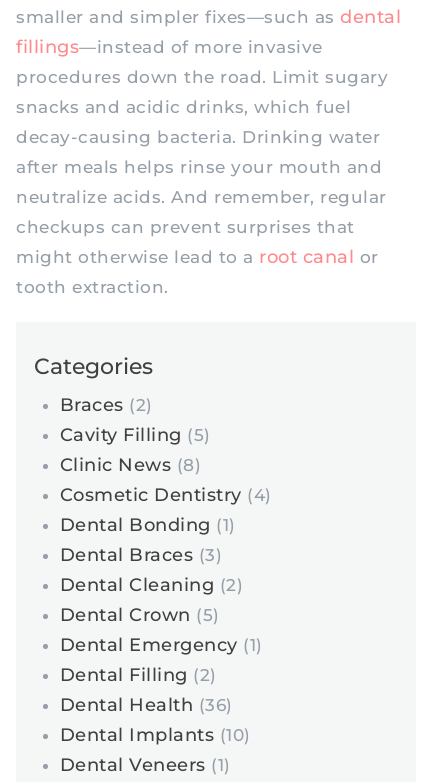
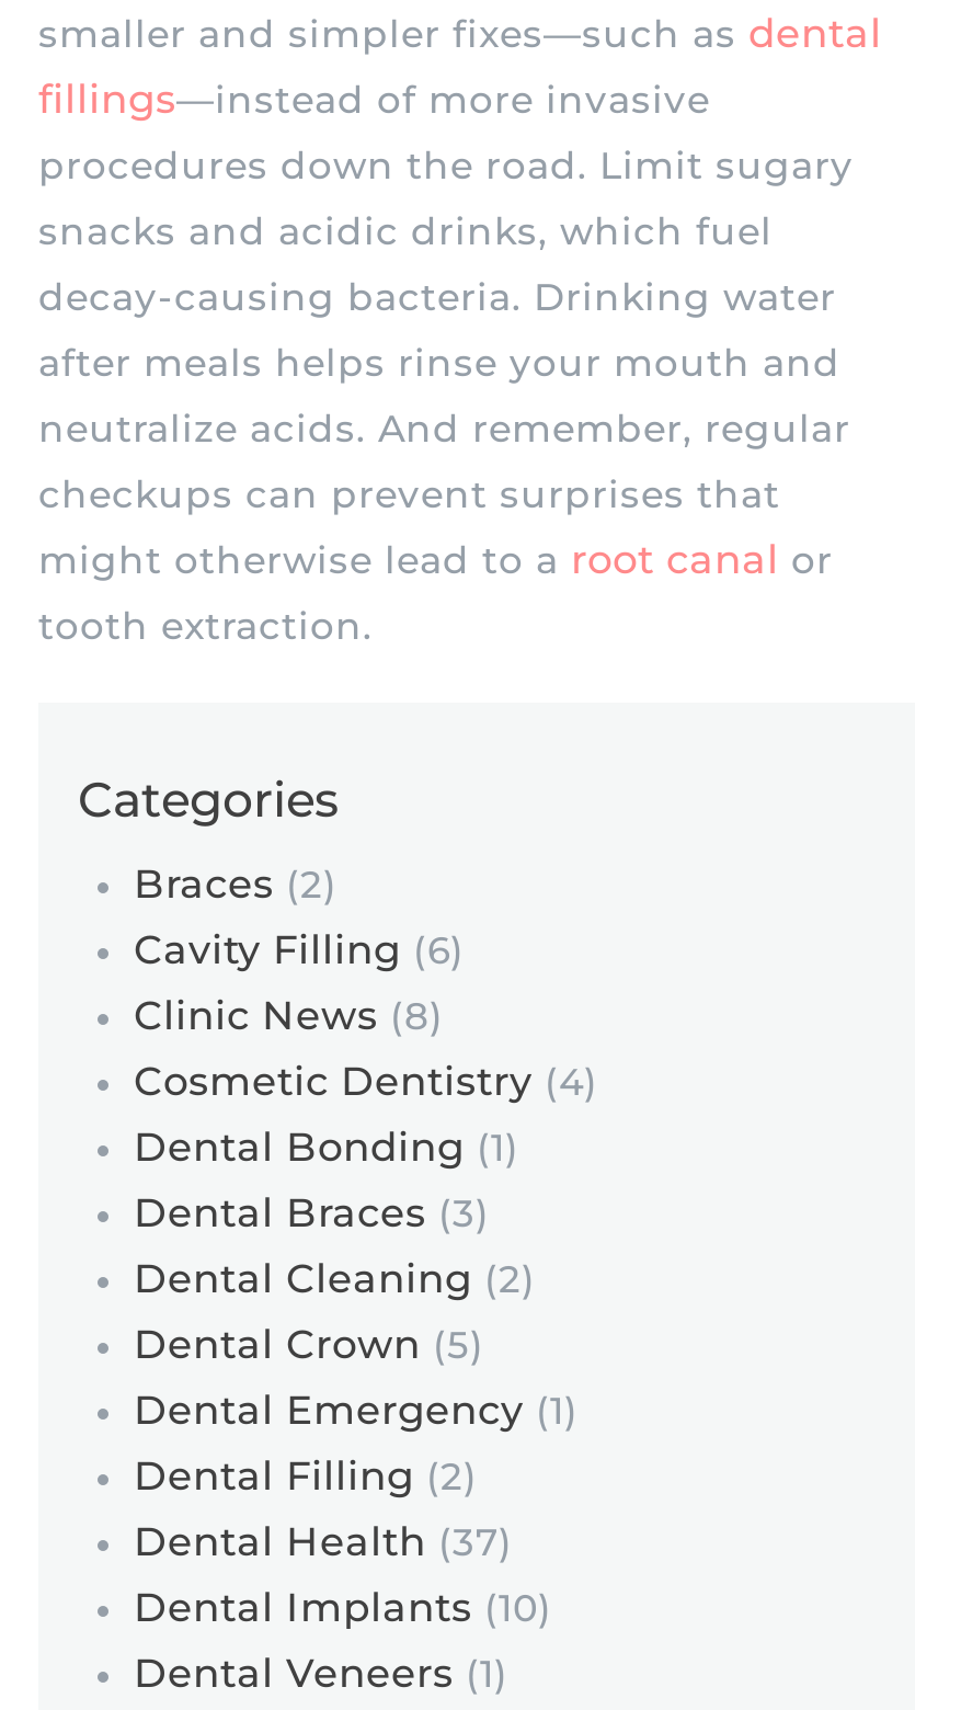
[59,424,210,446] Cavity Filling (5) -> [134,927,465,975] Cavity Filling (6)
[59,694,232,716] Dental Health (36) -> [134,1519,513,1567] Dental Health (37)

